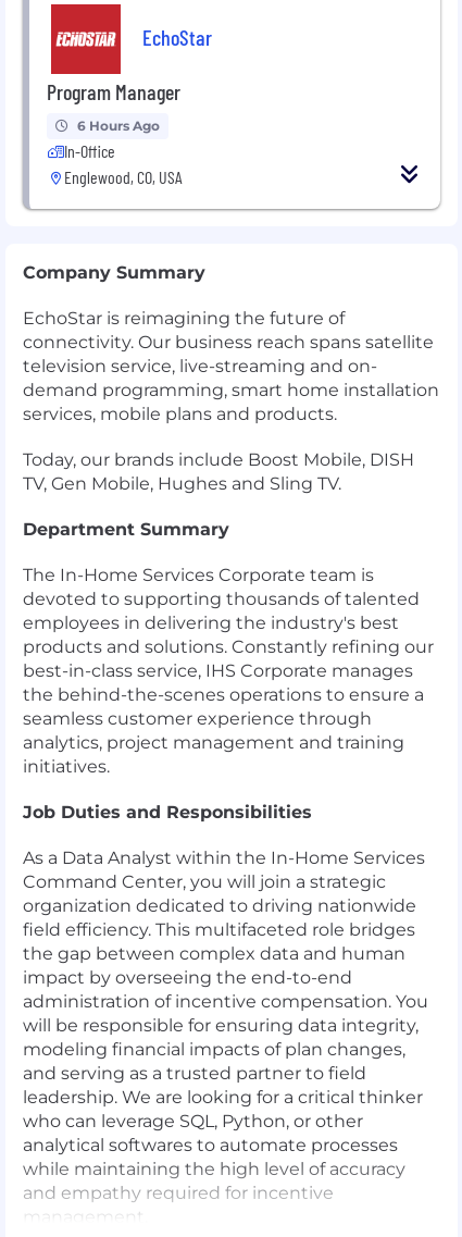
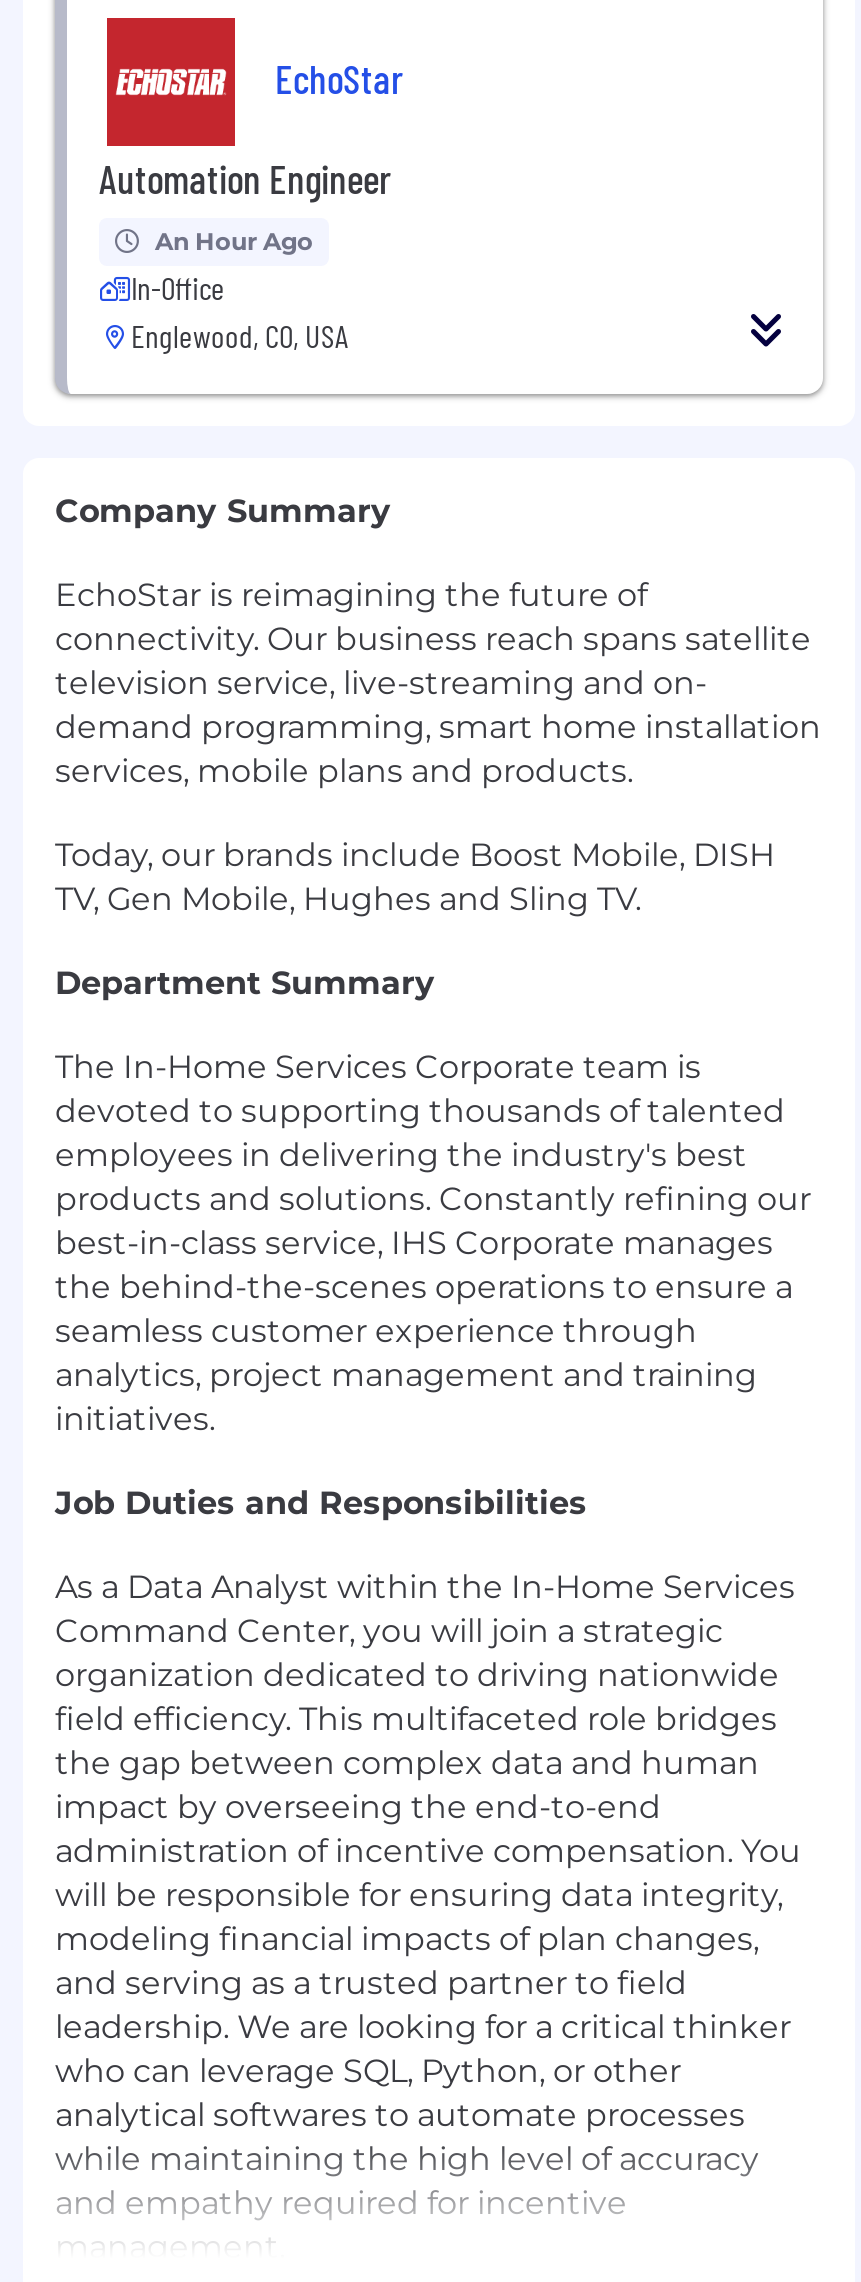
[47,78,180,104] Program Manager -> [99,153,391,201] Automation Engineer
[77,117,160,133] 6 Hours Ago -> [155,225,313,255] An Hour Ago

